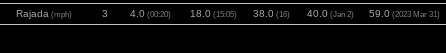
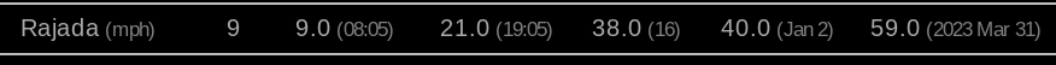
[101,8,107,19] 3 -> [227,14,241,41] 9
[130,8,171,19] 4.0 (00:20) -> [295,14,394,41] 9.0 (08:05)
[190,8,237,19] 18.0 (15:05) -> [440,14,553,41] 21.0 (19:05)

